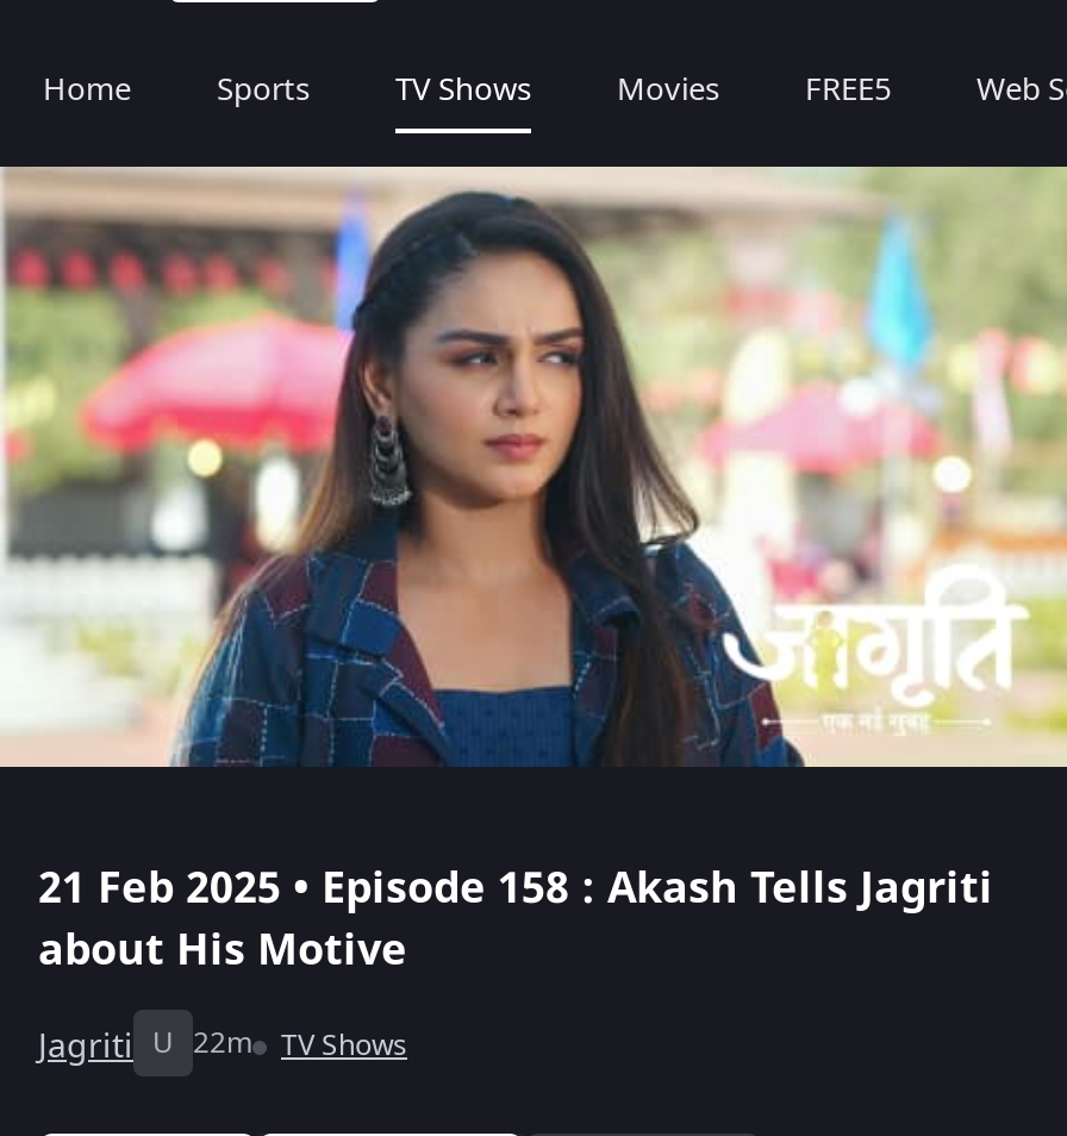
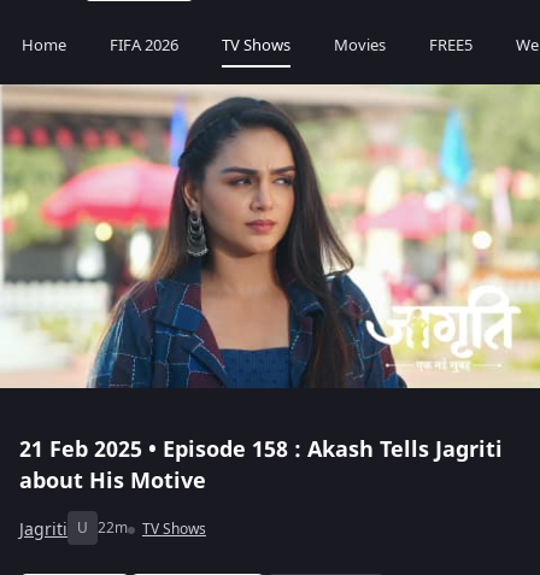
[217,67,310,112] Sports -> [110,34,178,57] FIFA 2026

